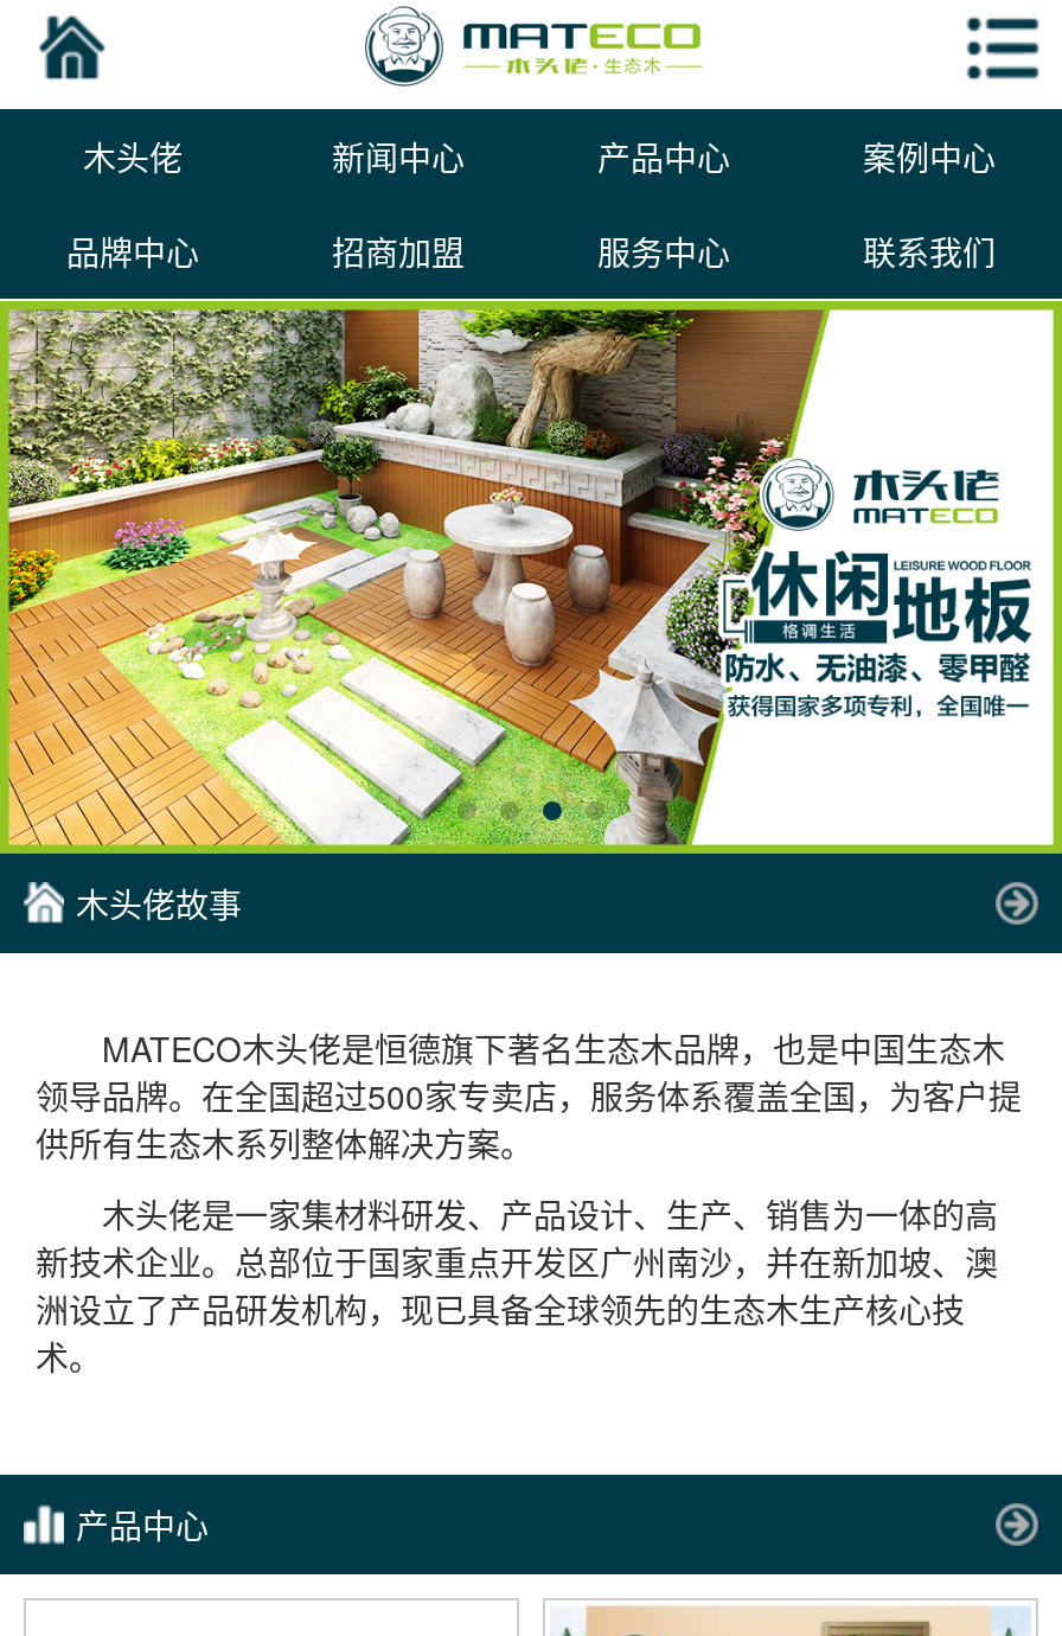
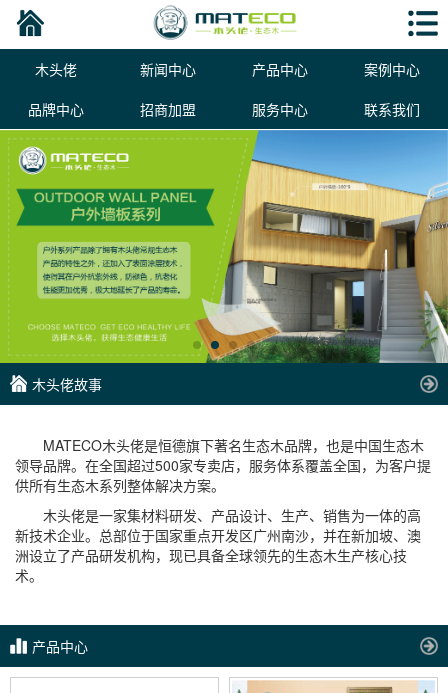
[7,299,1055,856] [image] -> [4,129,445,364] [image]

